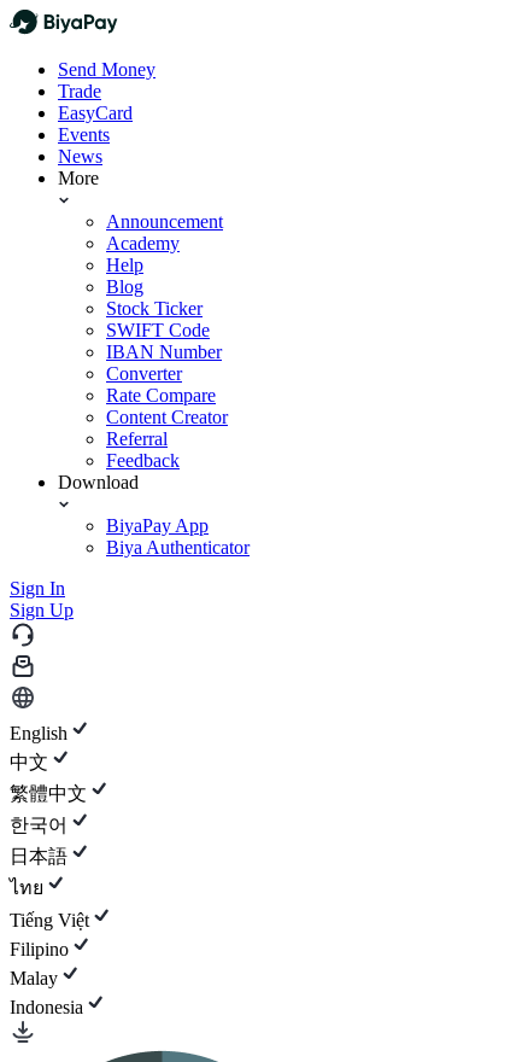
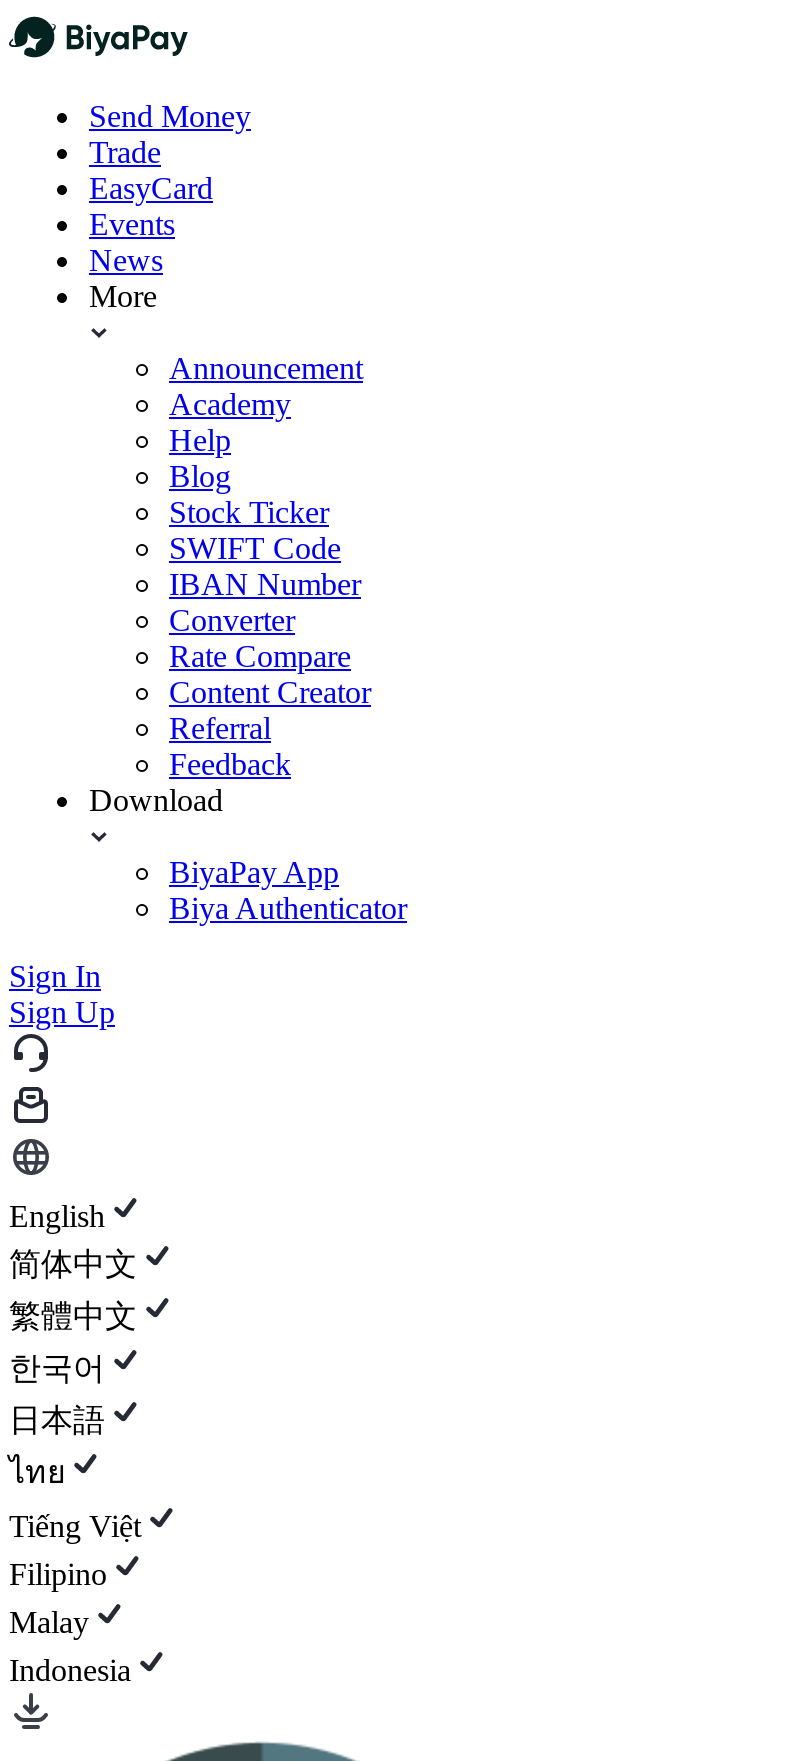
[10,752,48,772] 中文 -> [9,1247,137,1281] 简体中文

